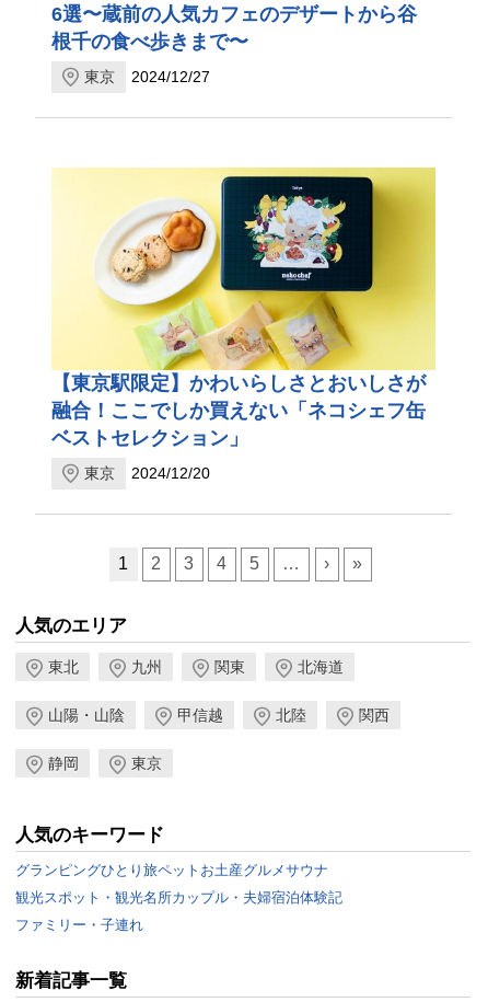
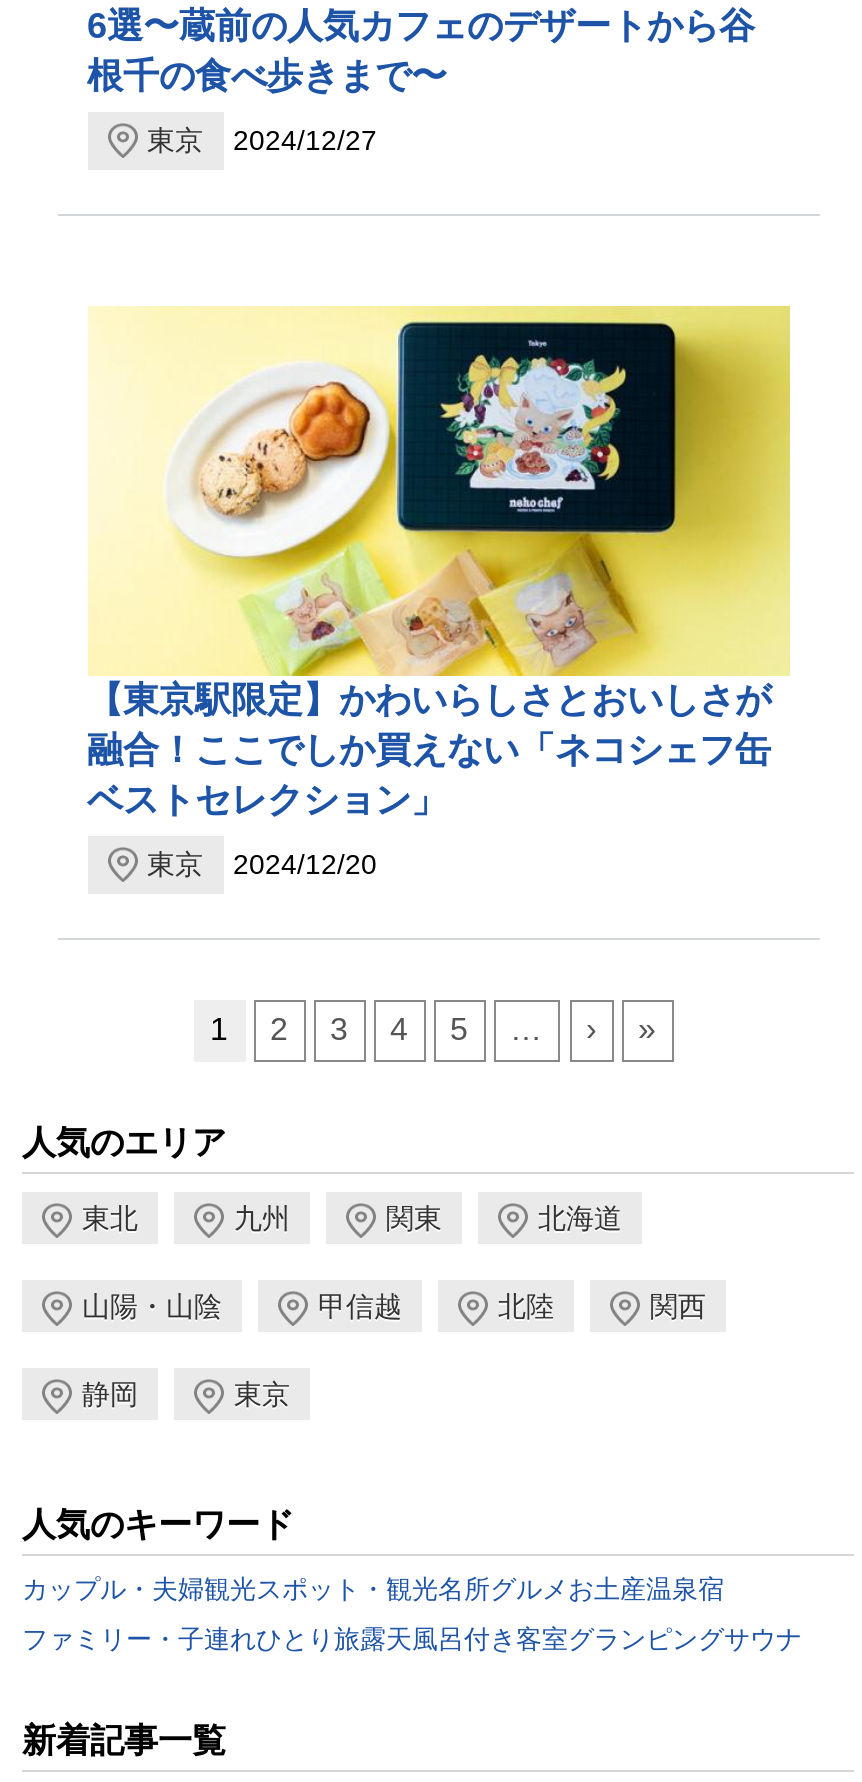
[15,862,342,933] グランピングひとり旅ペットお土産グルメサウナ | 観光スポット・観光名所カップル・夫婦宿泊体験記 | ファミリー・子連れ -> [22,1575,802,1655] カップル・夫婦観光スポット・観光名所グルメお土産温泉宿 | ファミリー・子連れひとり旅露天風呂付き客室グランピングサウナ

